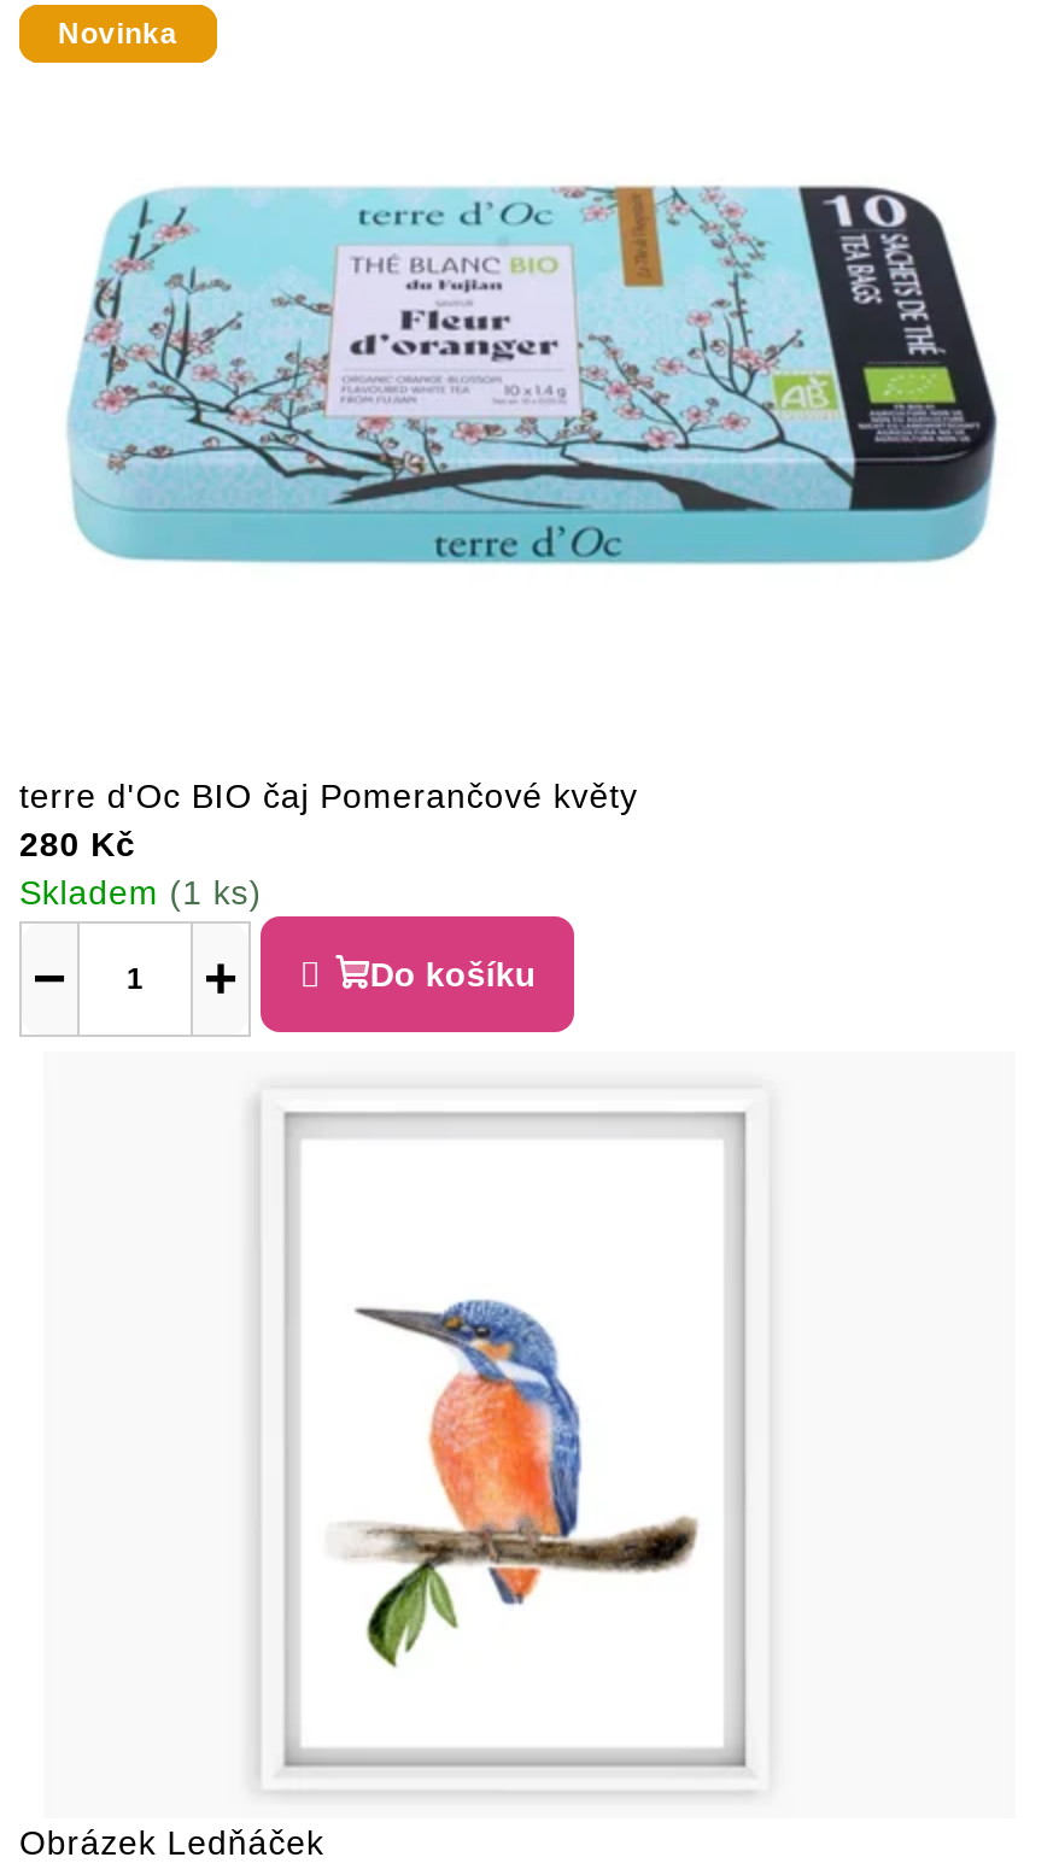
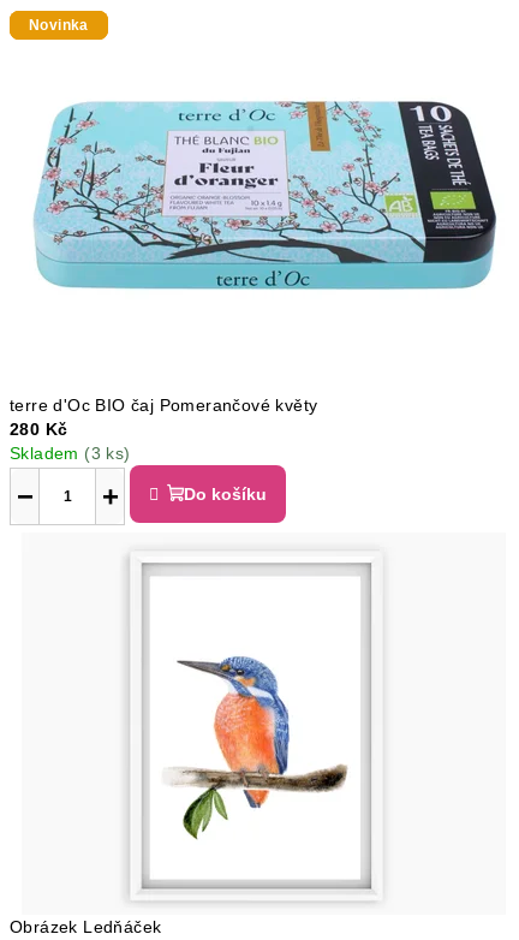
[19,874,262,913] Skladem (1 ks) -> [10,444,130,463] Skladem (3 ks)

